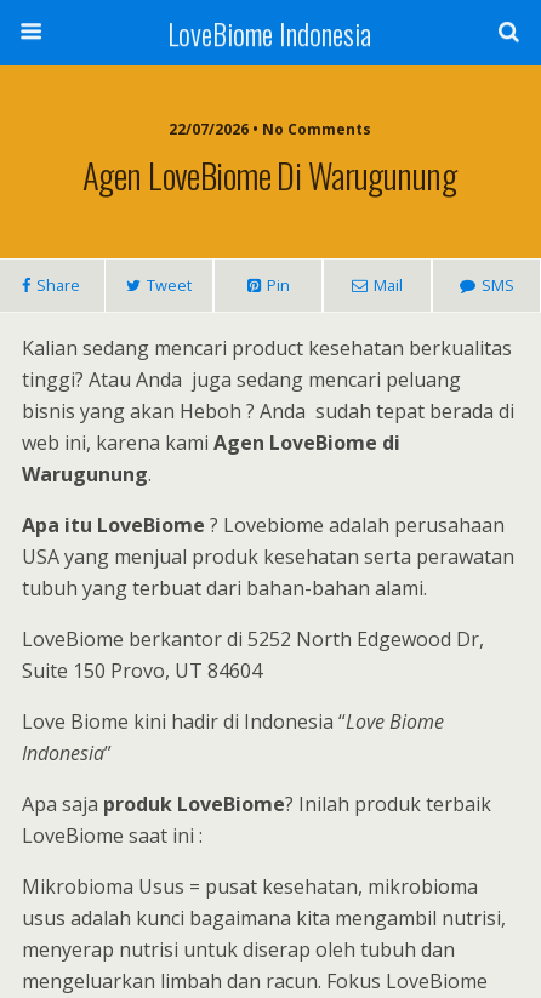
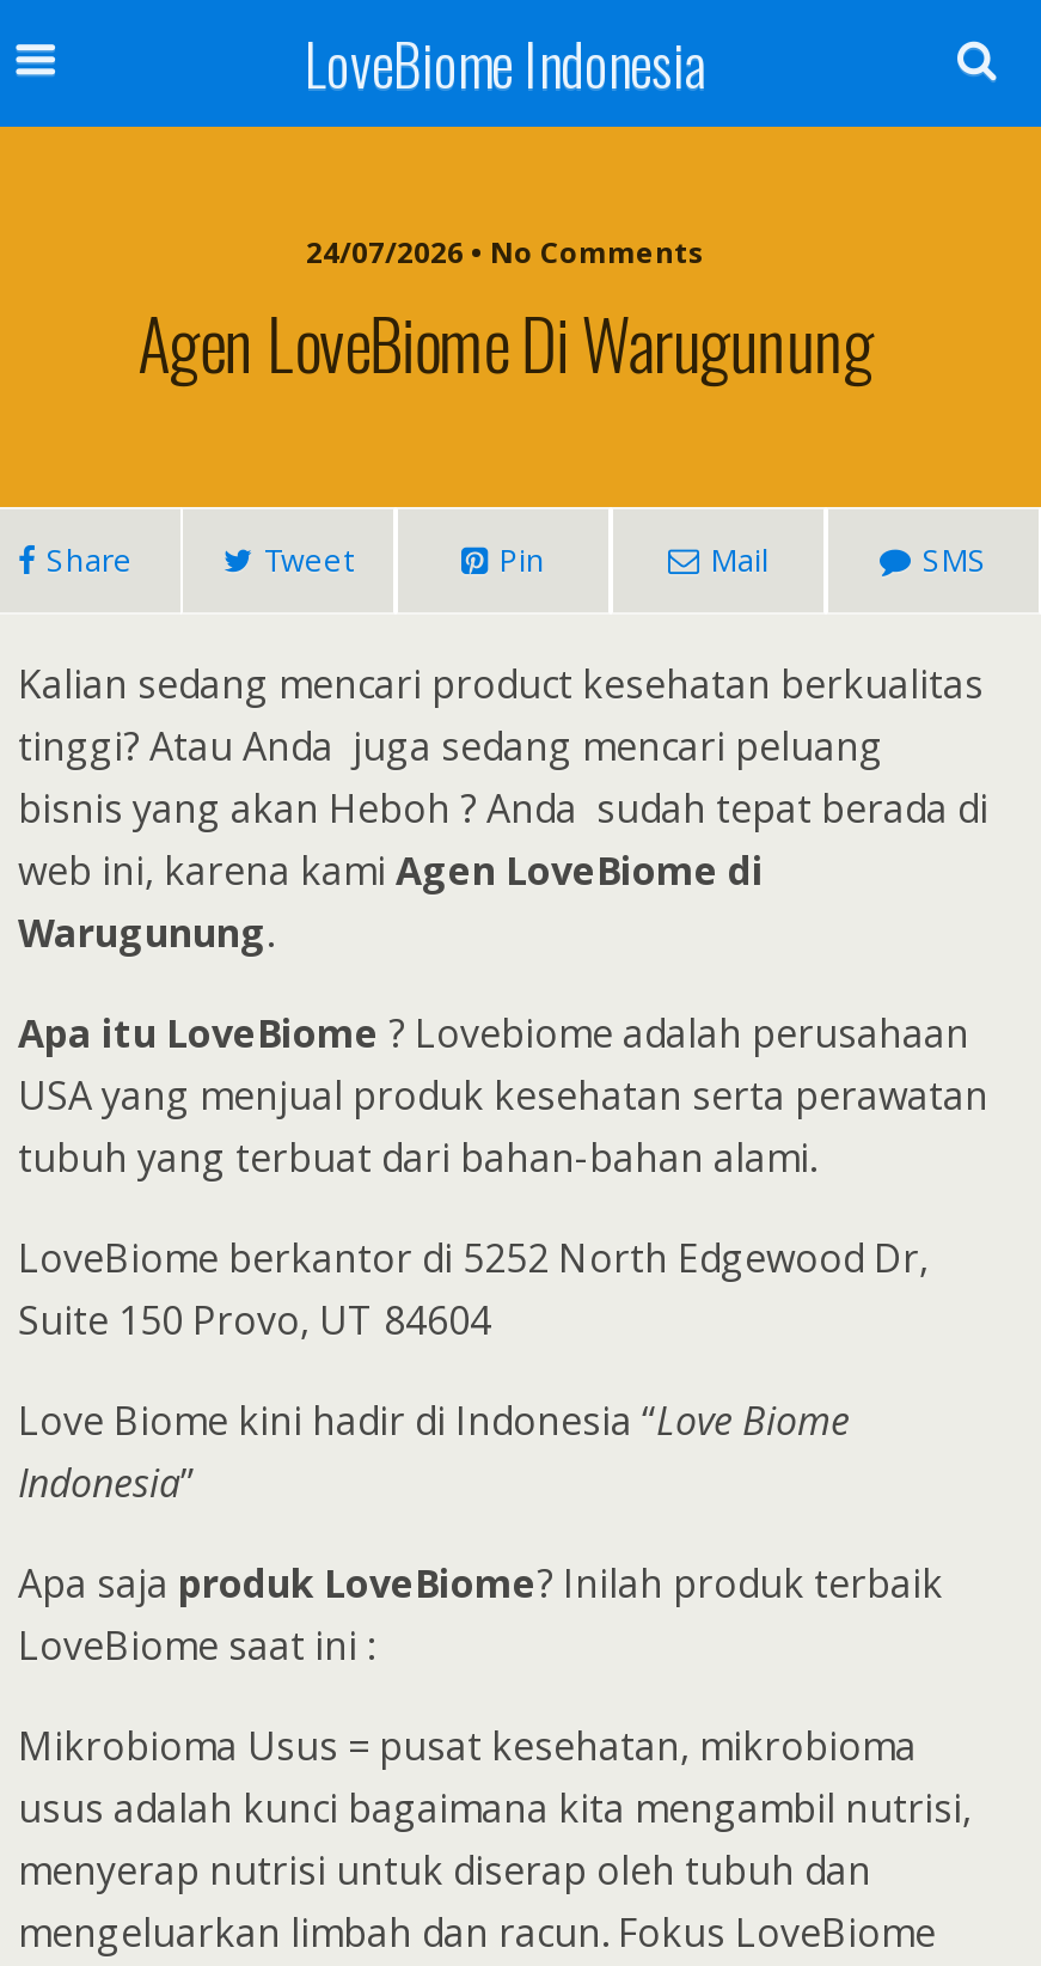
[168,119,371,139] 22/07/2026 • No Comments -> [306,232,705,273] 24/07/2026 • No Comments

